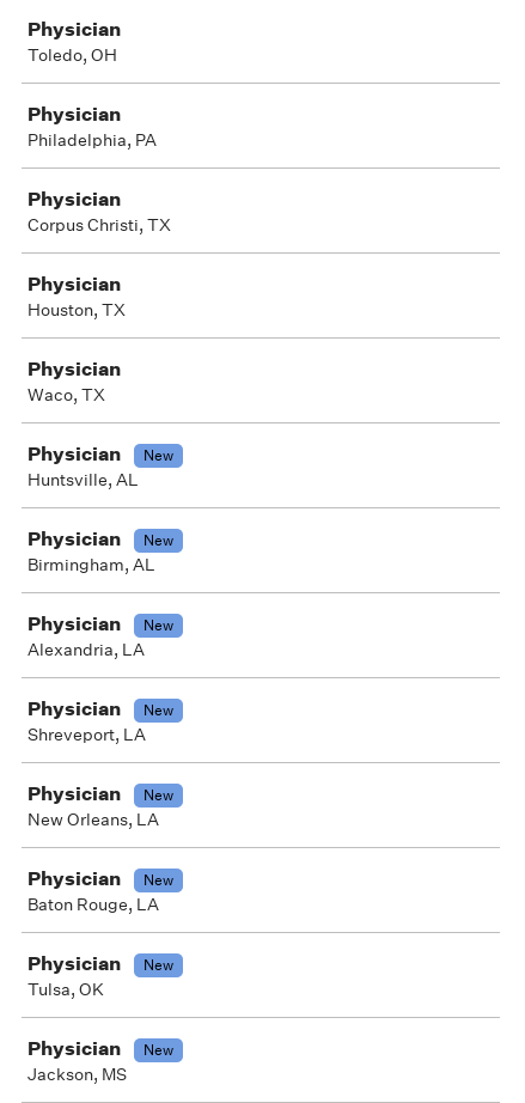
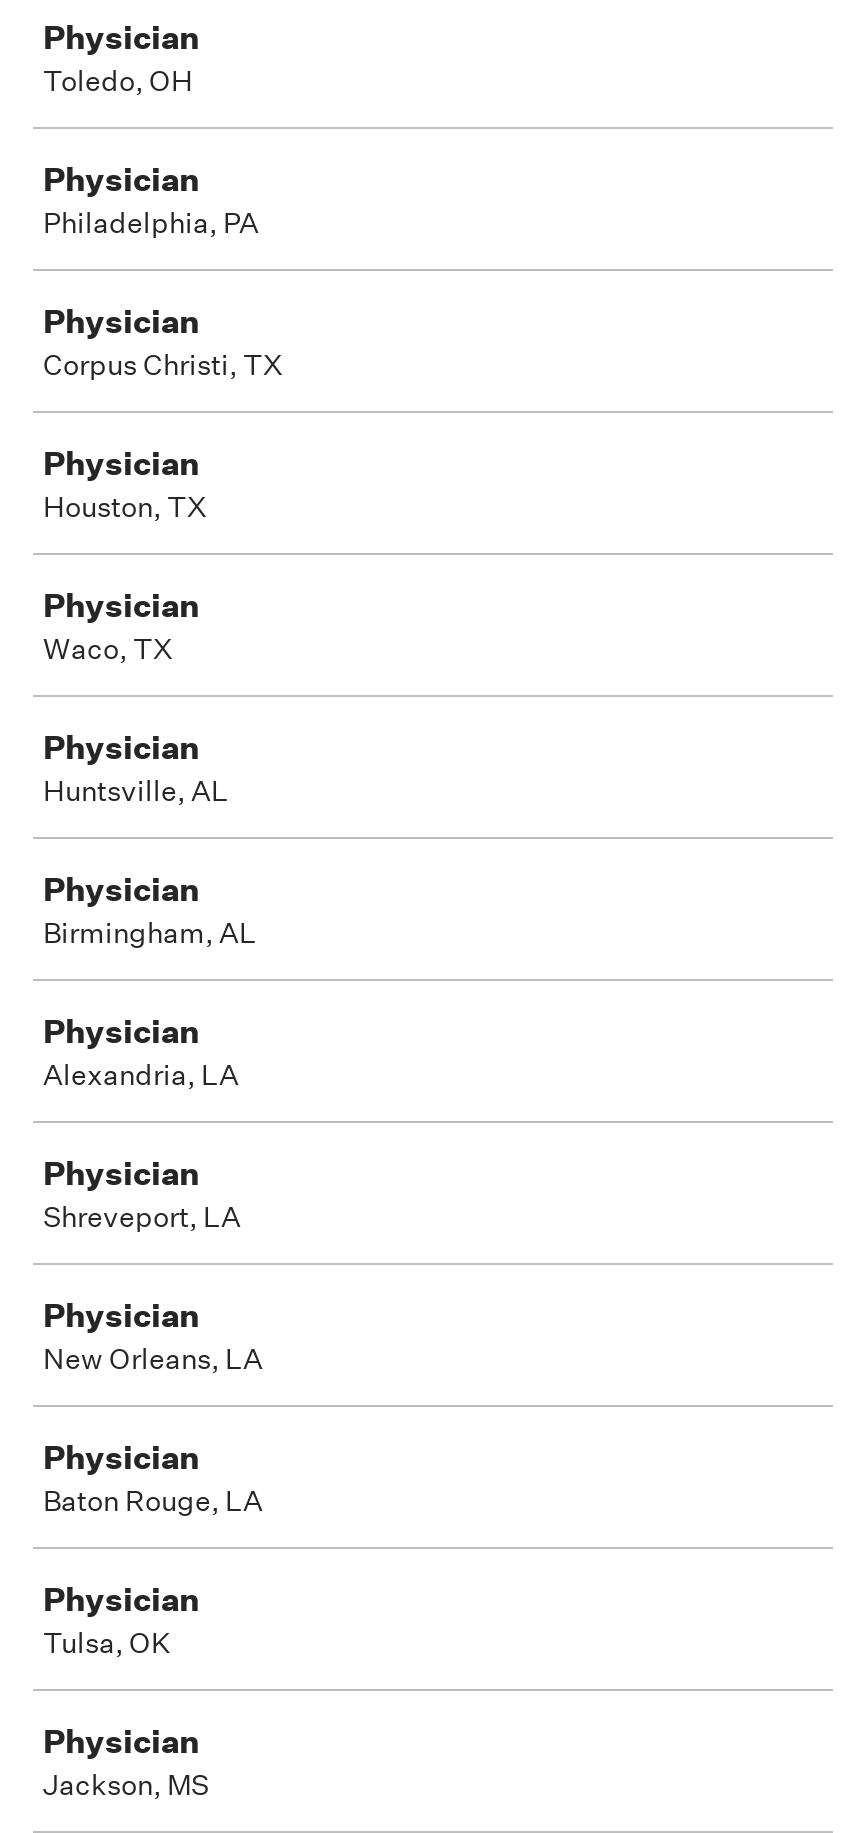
[144,445,173,465] New -> none
[144,530,173,550] New -> none
[144,615,173,635] New -> none
[144,700,173,720] New -> none
[144,785,173,805] New -> none
[144,870,173,890] New -> none
[144,955,173,975] New -> none
[144,1040,173,1060] New -> none

